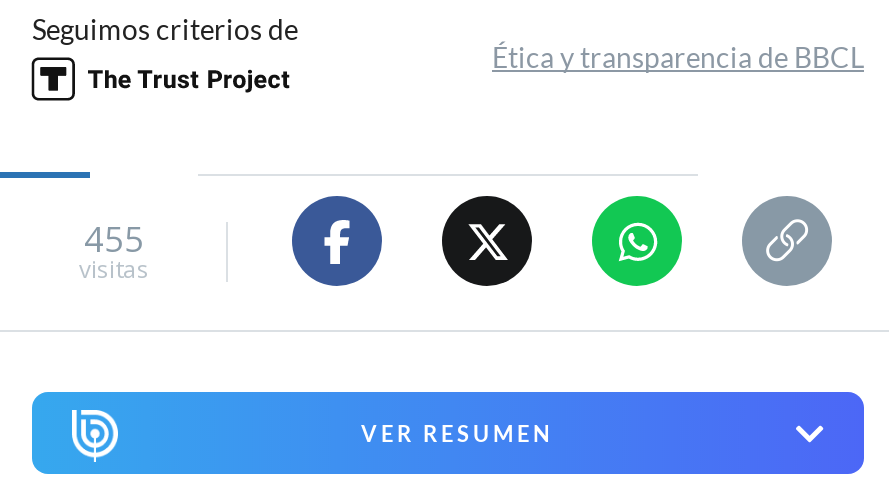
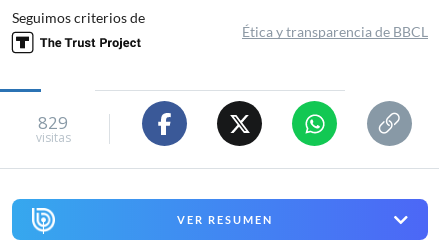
[84,216,144,262] 455 -> [38,111,68,134] 829

